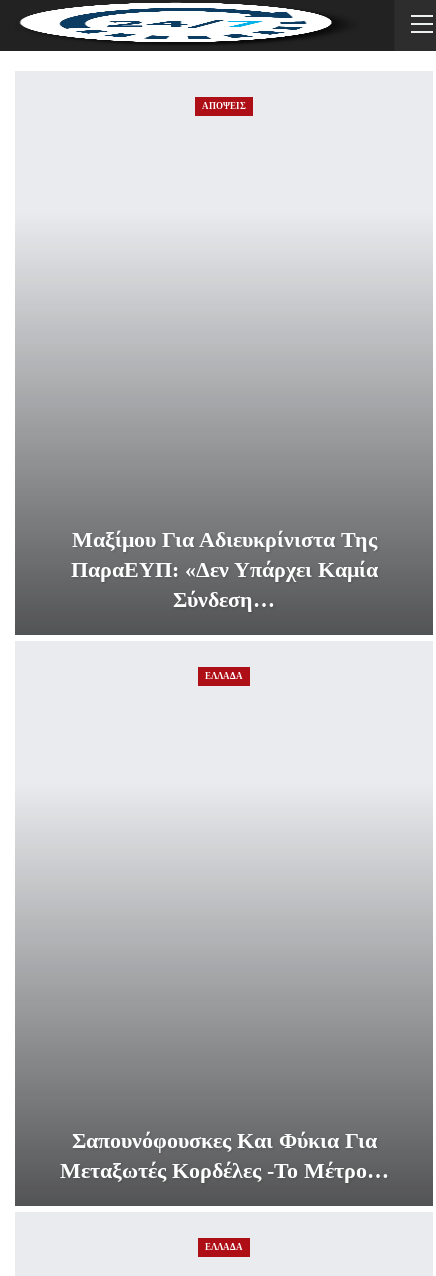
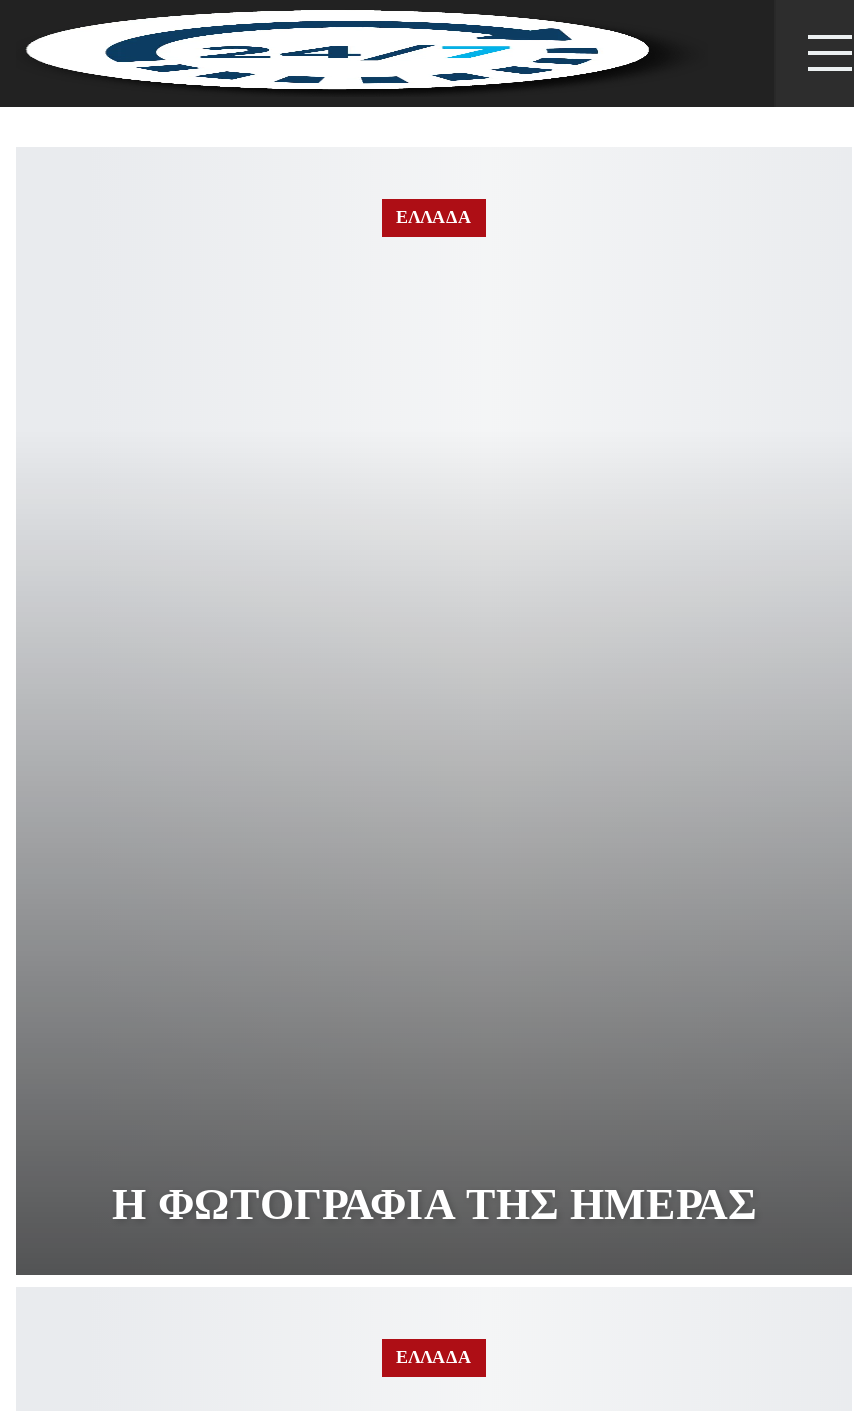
[202,101,246,111] ΑΠΟΨΕΙΣ -> none
[70,527,377,612] Μαξίμου Για Αδιευκρίνιστα Της | ΠαραΕΥΠ: «Δεν Υπάρχει Καμία | Σύνδεση… -> none
[59,1128,388,1183] Σαπουνόφουσκες Και Φύκια Για | Μεταξωτές Κορδέλες -Το Μέτρο… -> [112,1180,756,1230] Η ΦΩΤΟΓΡΑΦΙΑ ΤΗΣ ΗΜΕΡΑΣ

